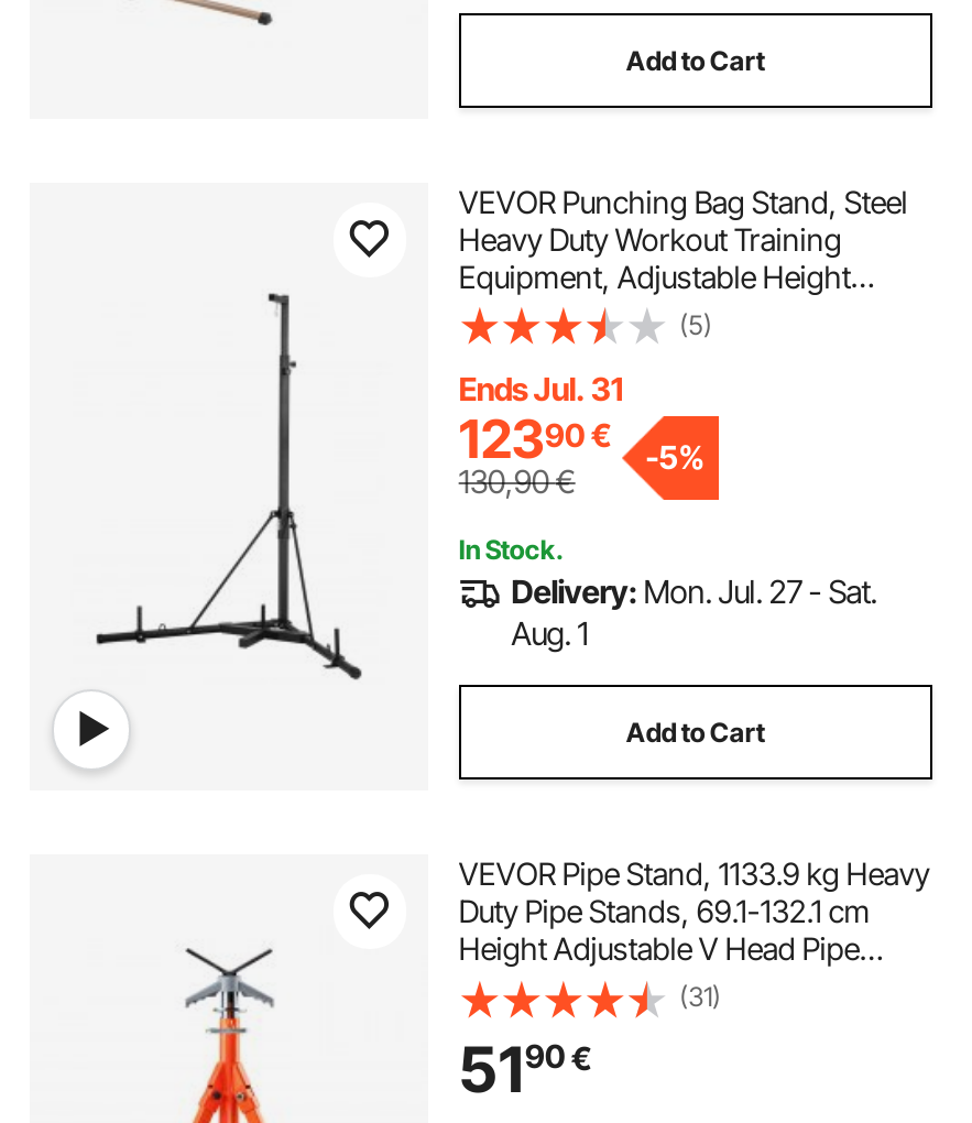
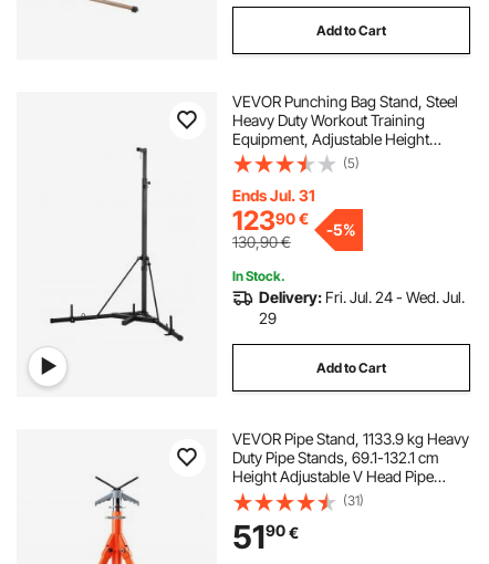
[511,573,877,652] Delivery: Mon. Jul. 27 - Sat. | Aug. 1 -> [259,288,464,327] Delivery: Fri. Jul. 24 - Wed. Jul. | 29

